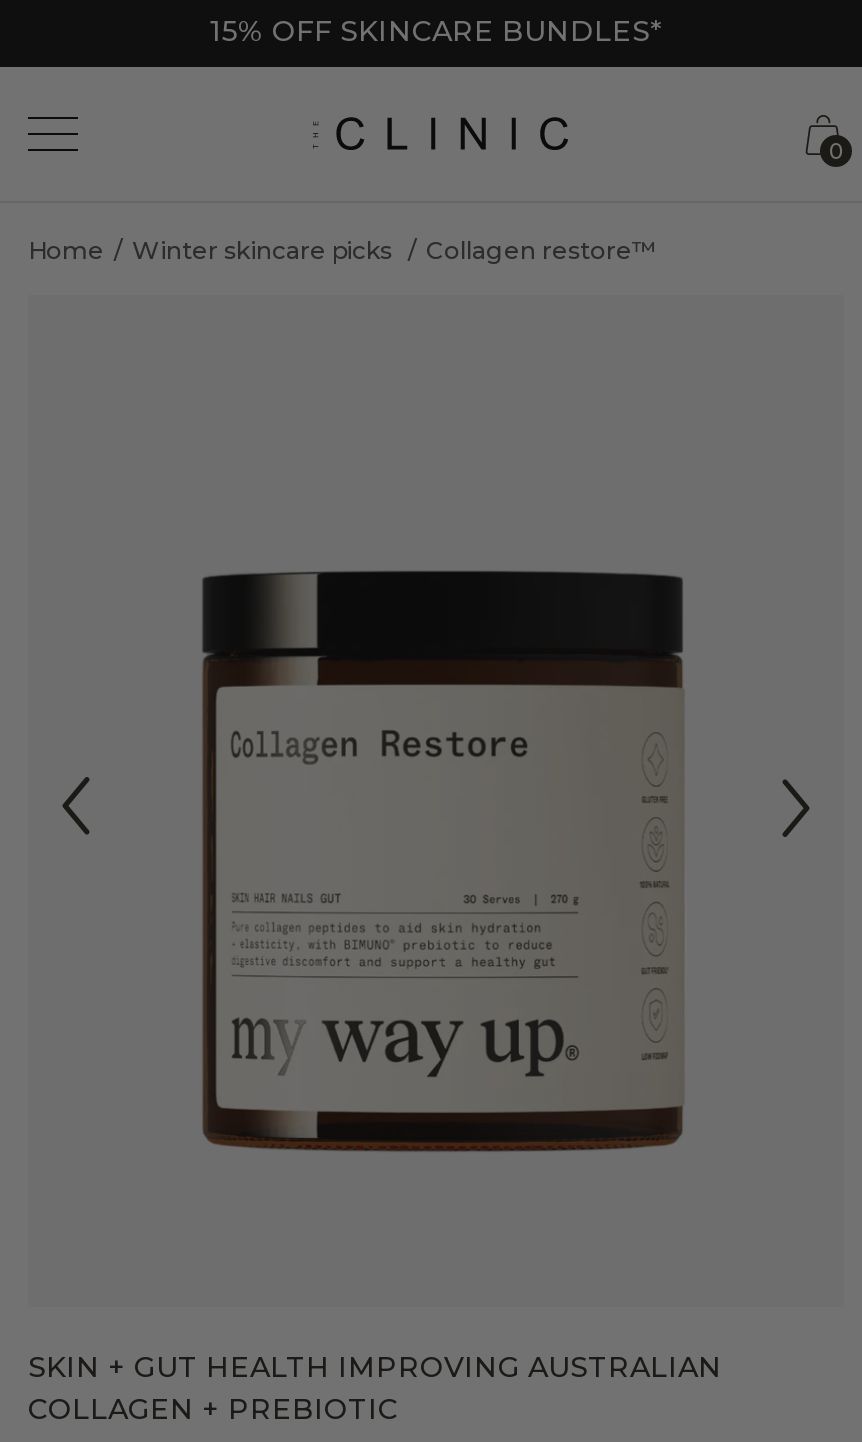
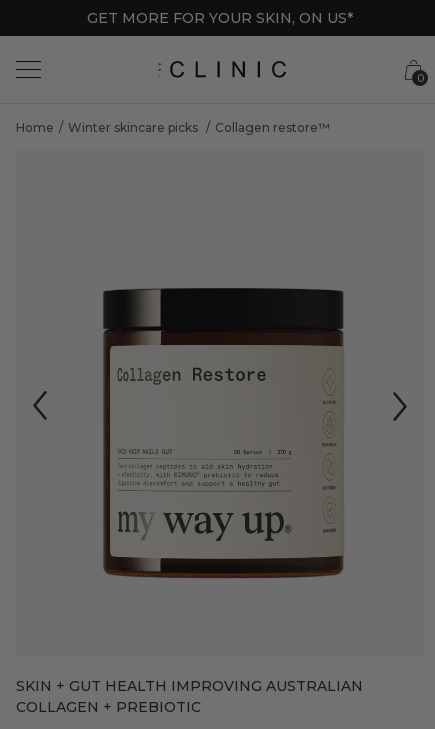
[210,12,662,48] 15% OFF SKINCARE BUNDLES* -> [87,8,353,26] GET MORE FOR YOUR SKIN, ON US*

